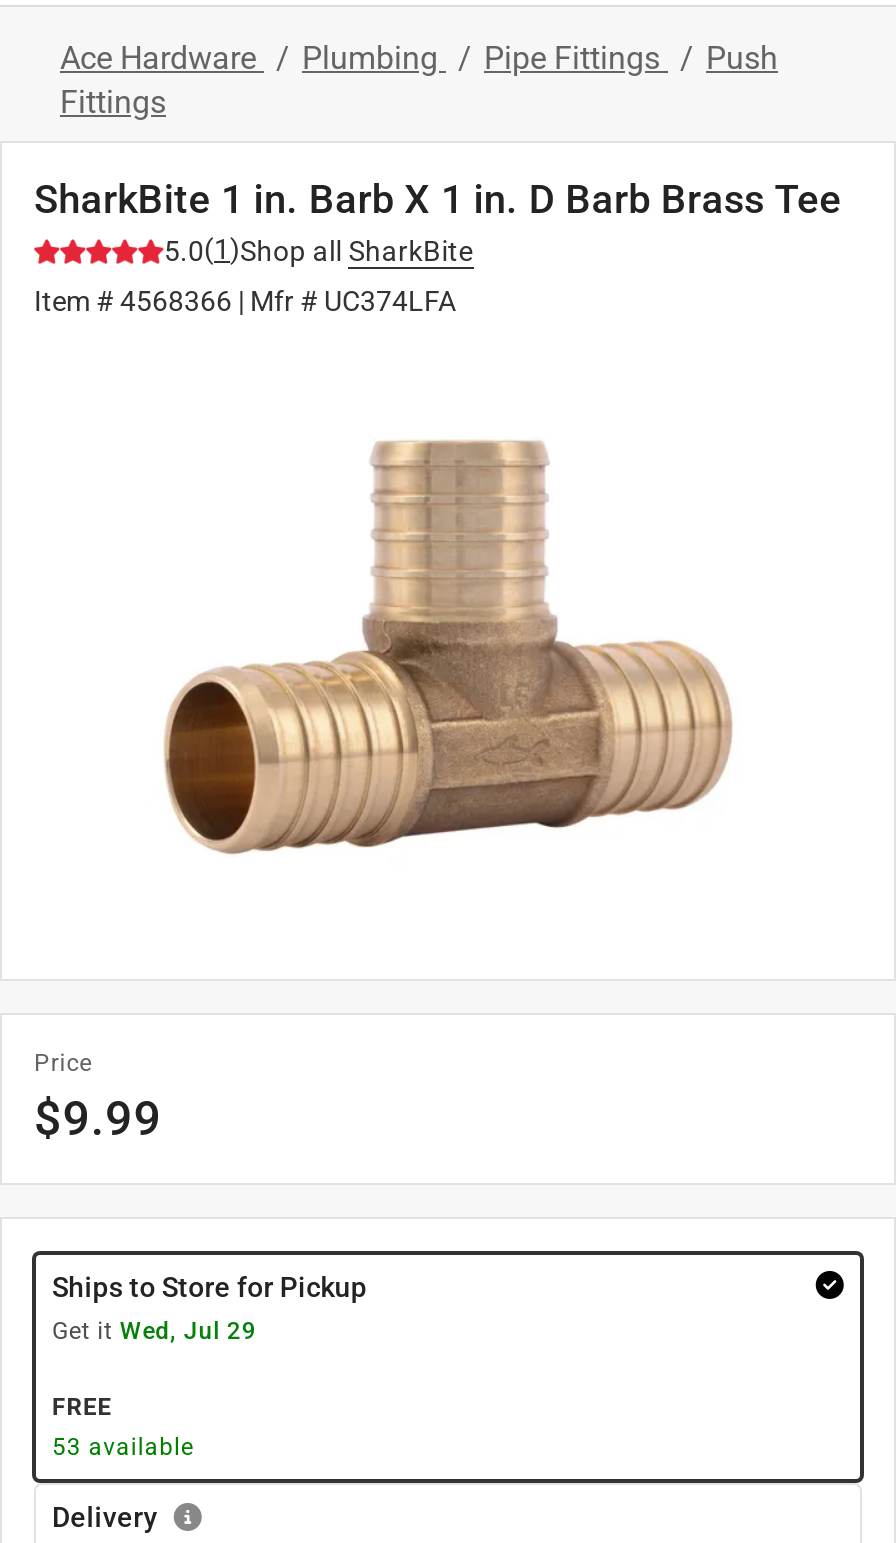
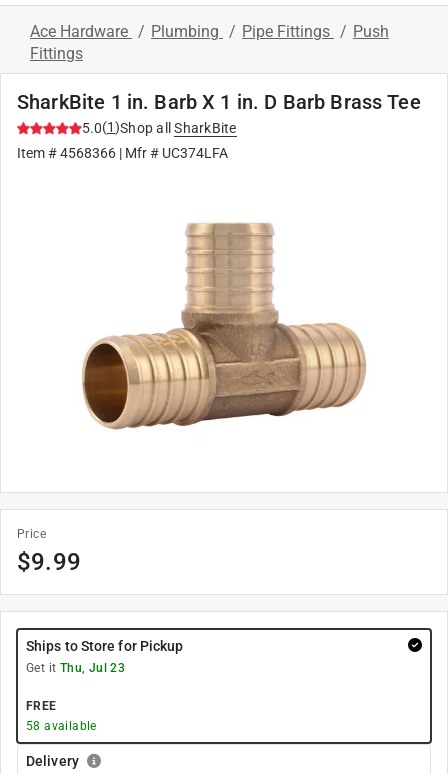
[52,1317,256,1345] Get it Wed, Jul 29 -> [26,661,125,675] Get it Thu, Jul 23
[52,1433,194,1461] 53 available -> [26,719,97,733] 58 available

